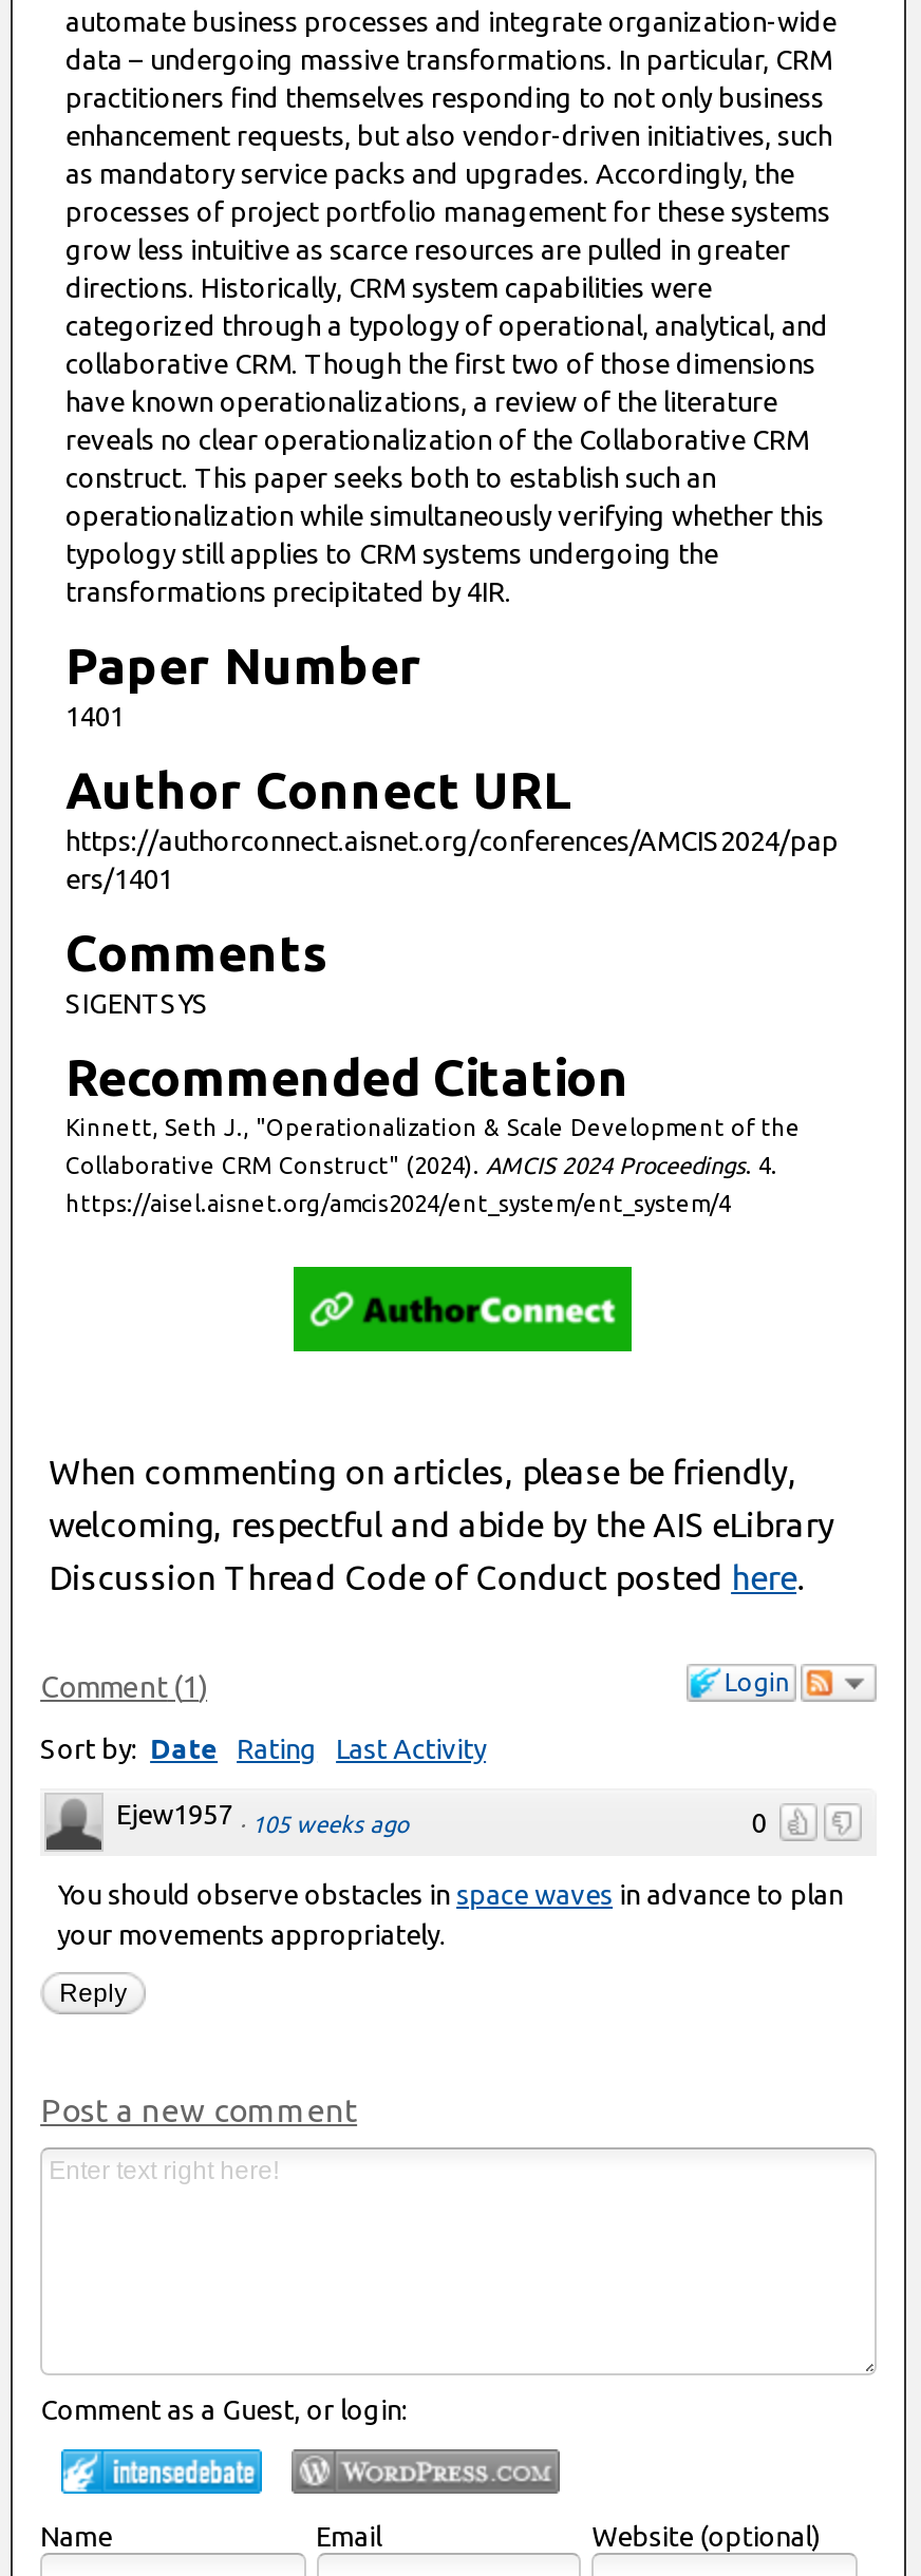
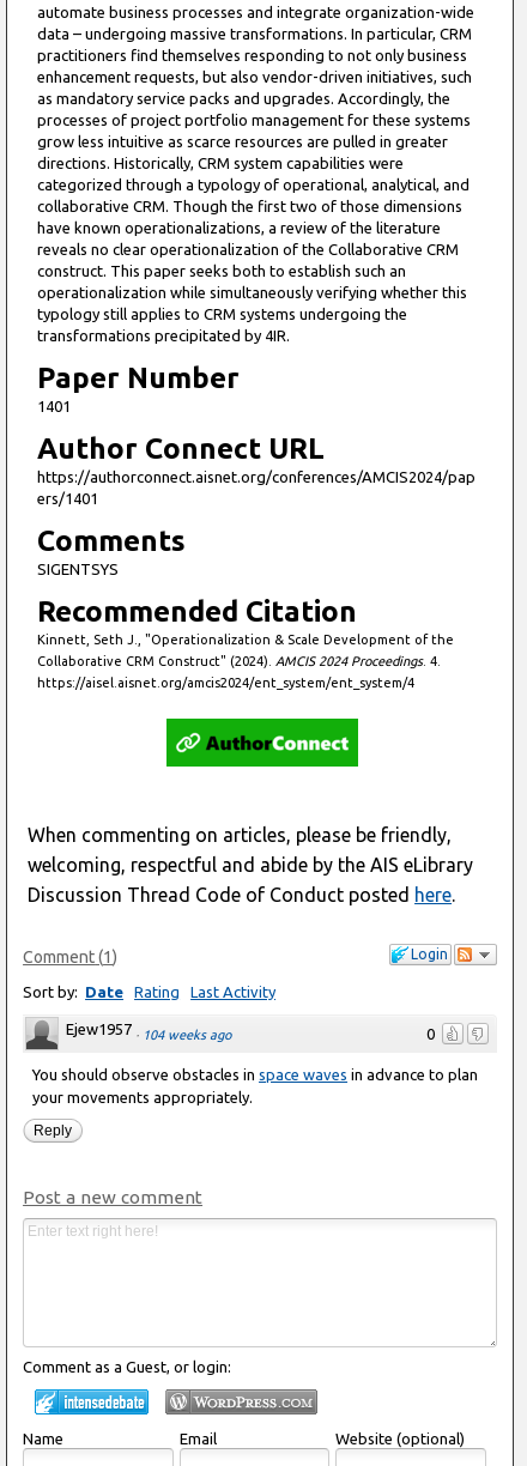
[116,1799,408,1837] Ejew1957 · 105 weeks ago -> [66,1020,231,1042] Ejew1957 · 104 weeks ago

